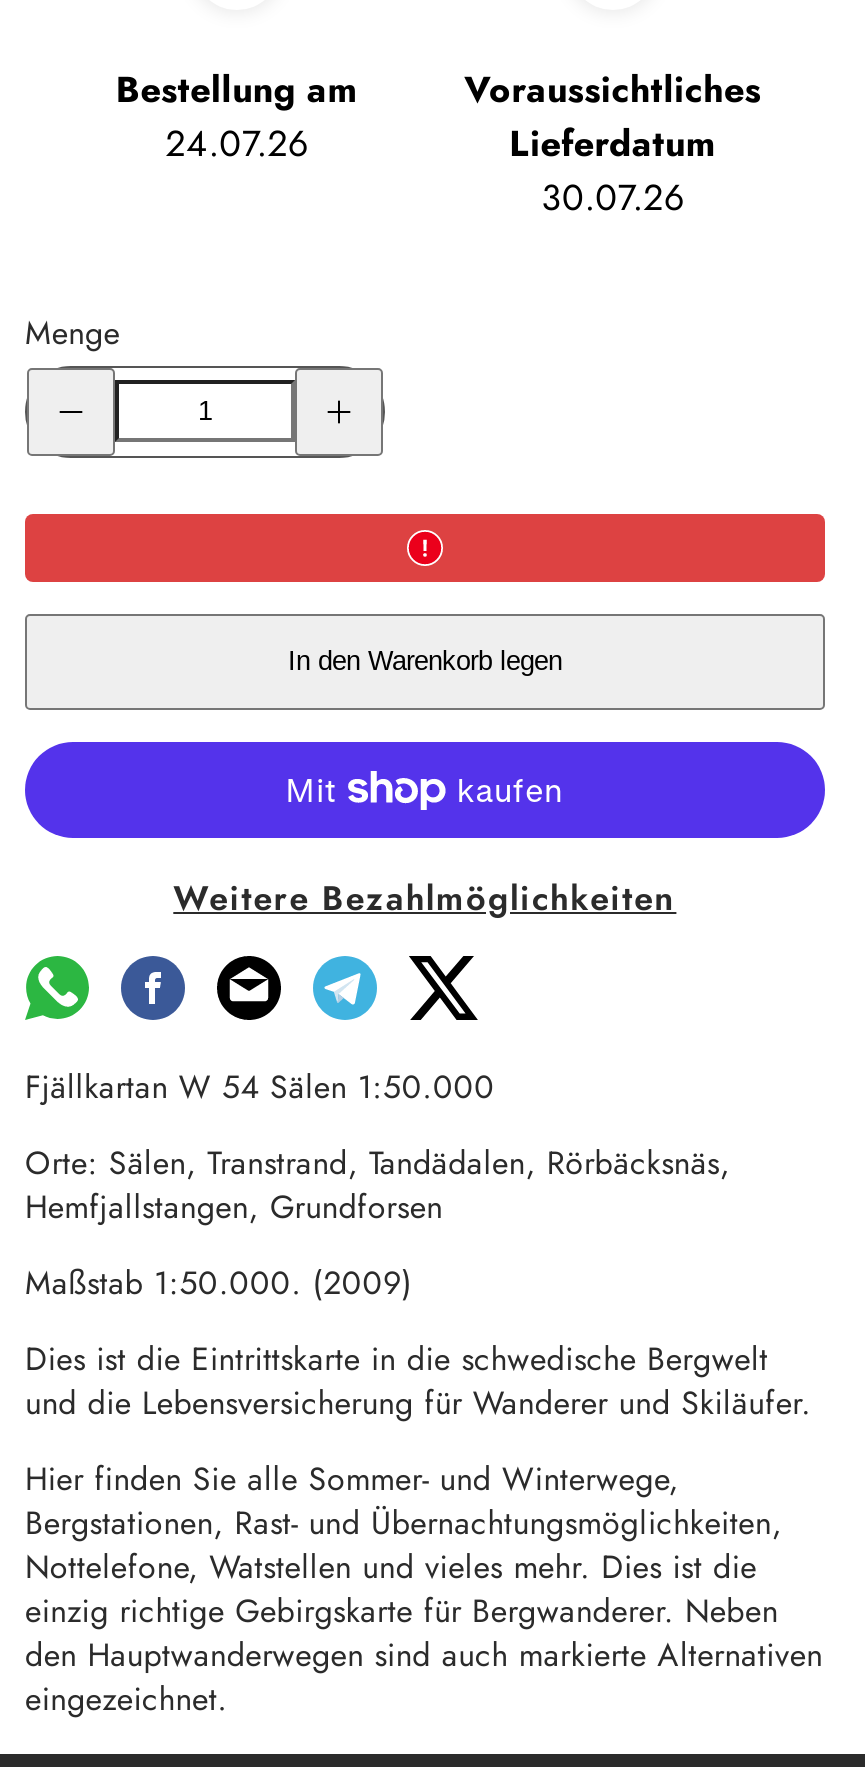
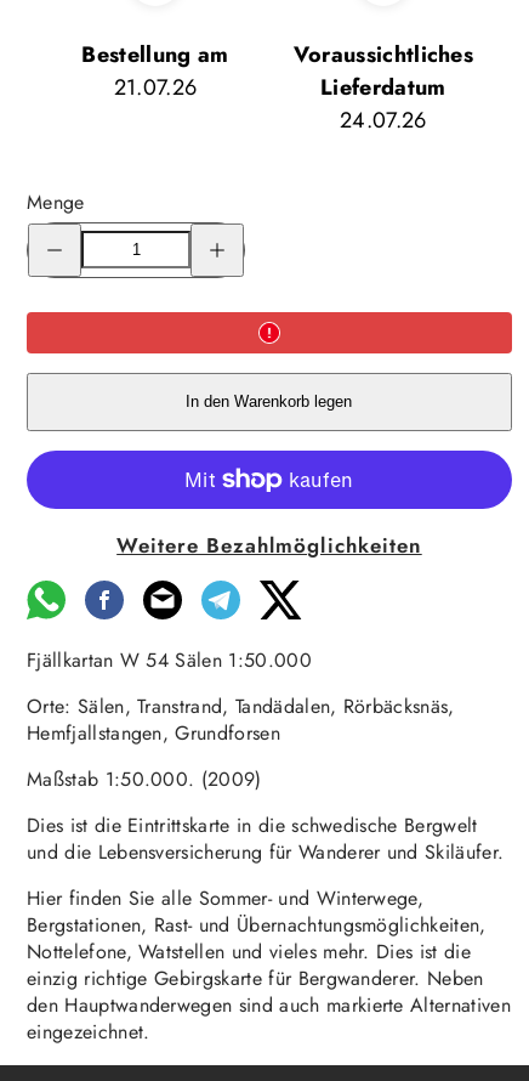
[165,117,308,169] 24.07.26 -> [114,71,197,103] 21.07.26
[541,171,684,223] 30.07.26 -> [340,104,427,135] 24.07.26

